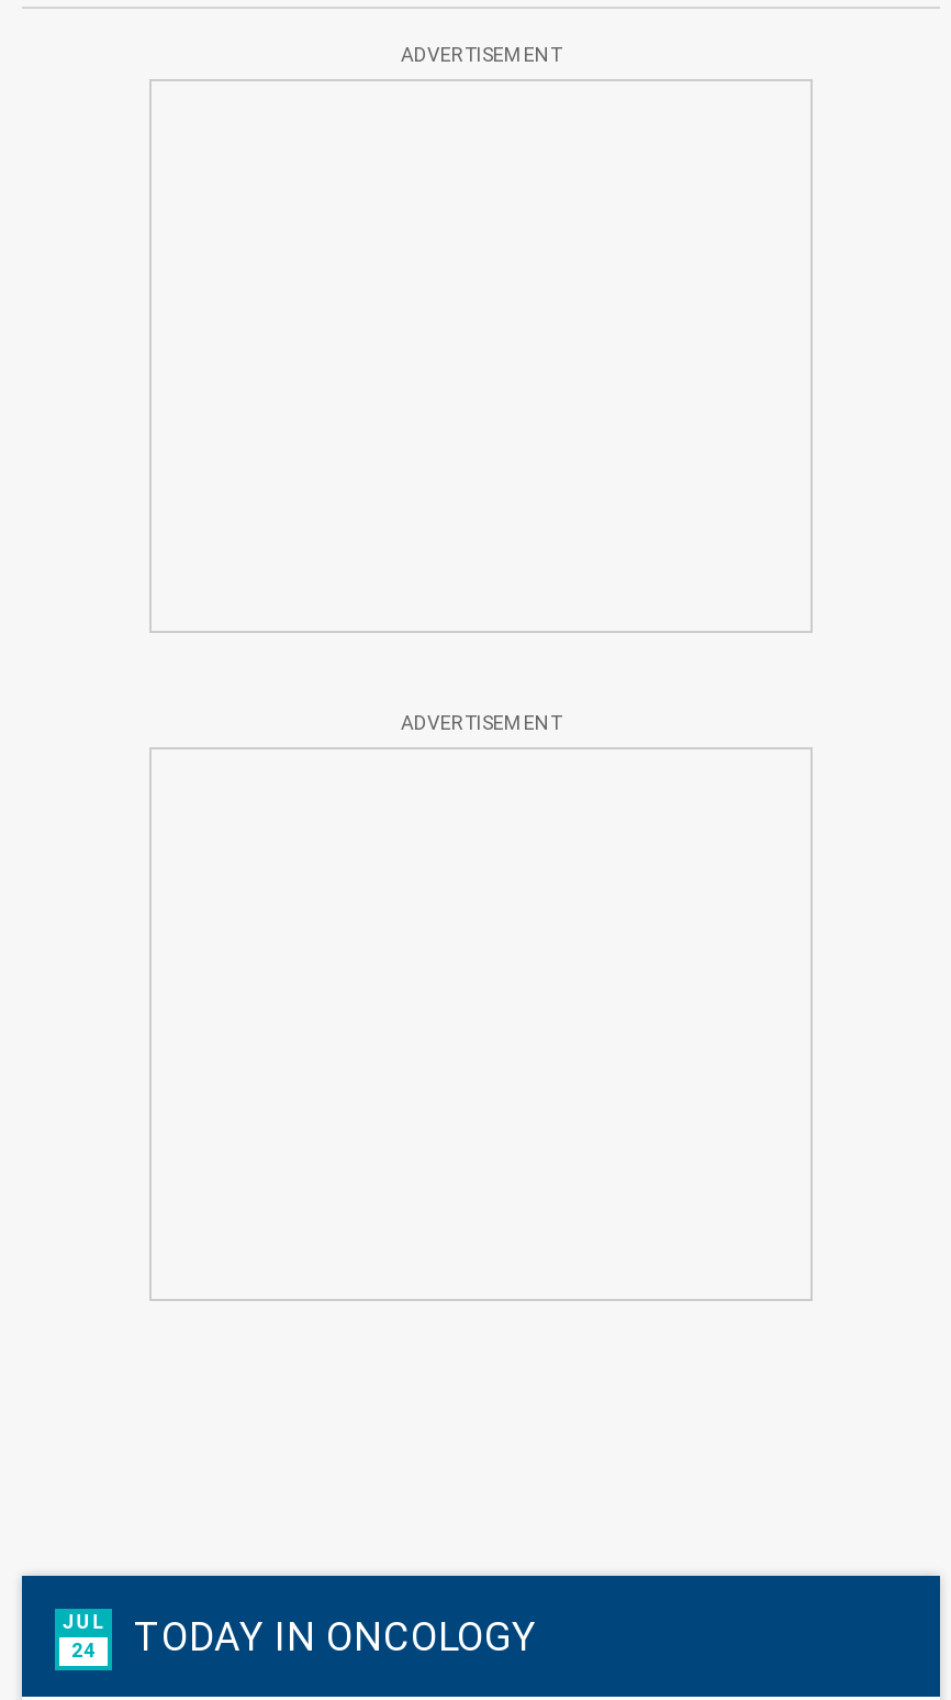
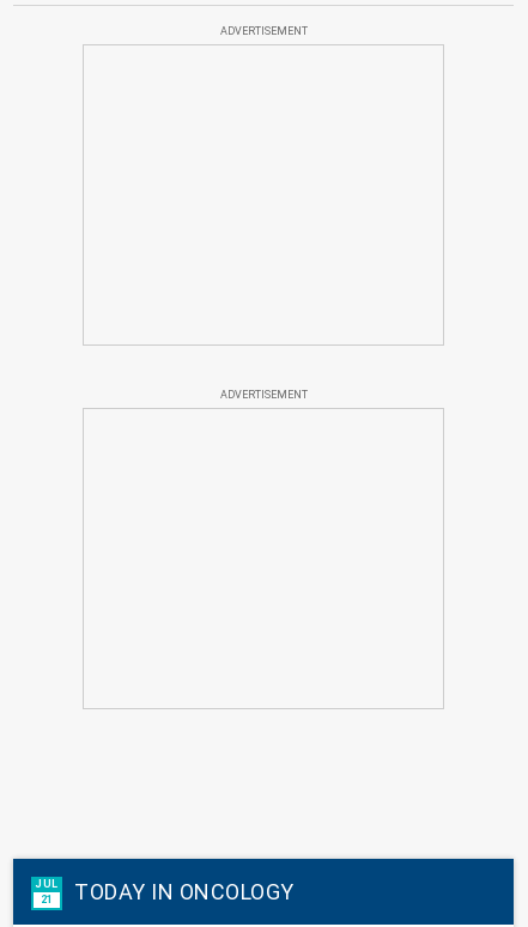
[62,1611,537,1662] JUL 24 TODAY IN ONCOLOGY -> [35,878,294,905] JUL 21 TODAY IN ONCOLOGY

